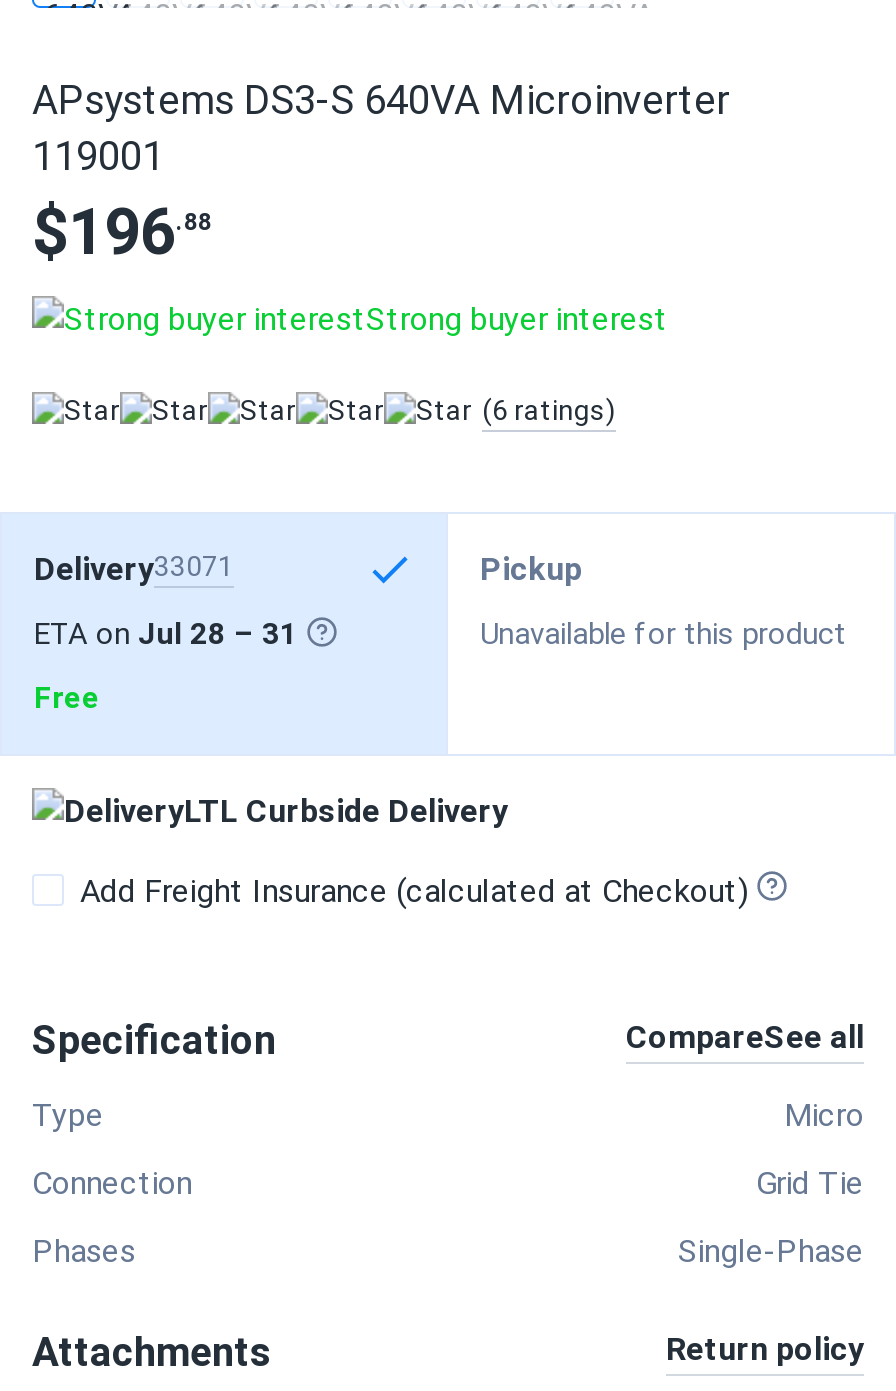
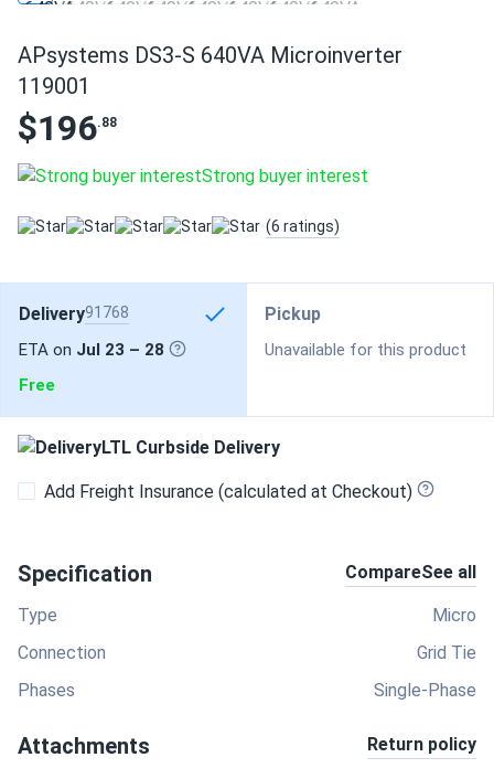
[34,549,234,587] Delivery33071 -> [19,303,129,324] Delivery91768
[34,615,298,651] ETA on Jul 28 – 31 -> [19,339,164,359] ETA on Jul 23 – 28

